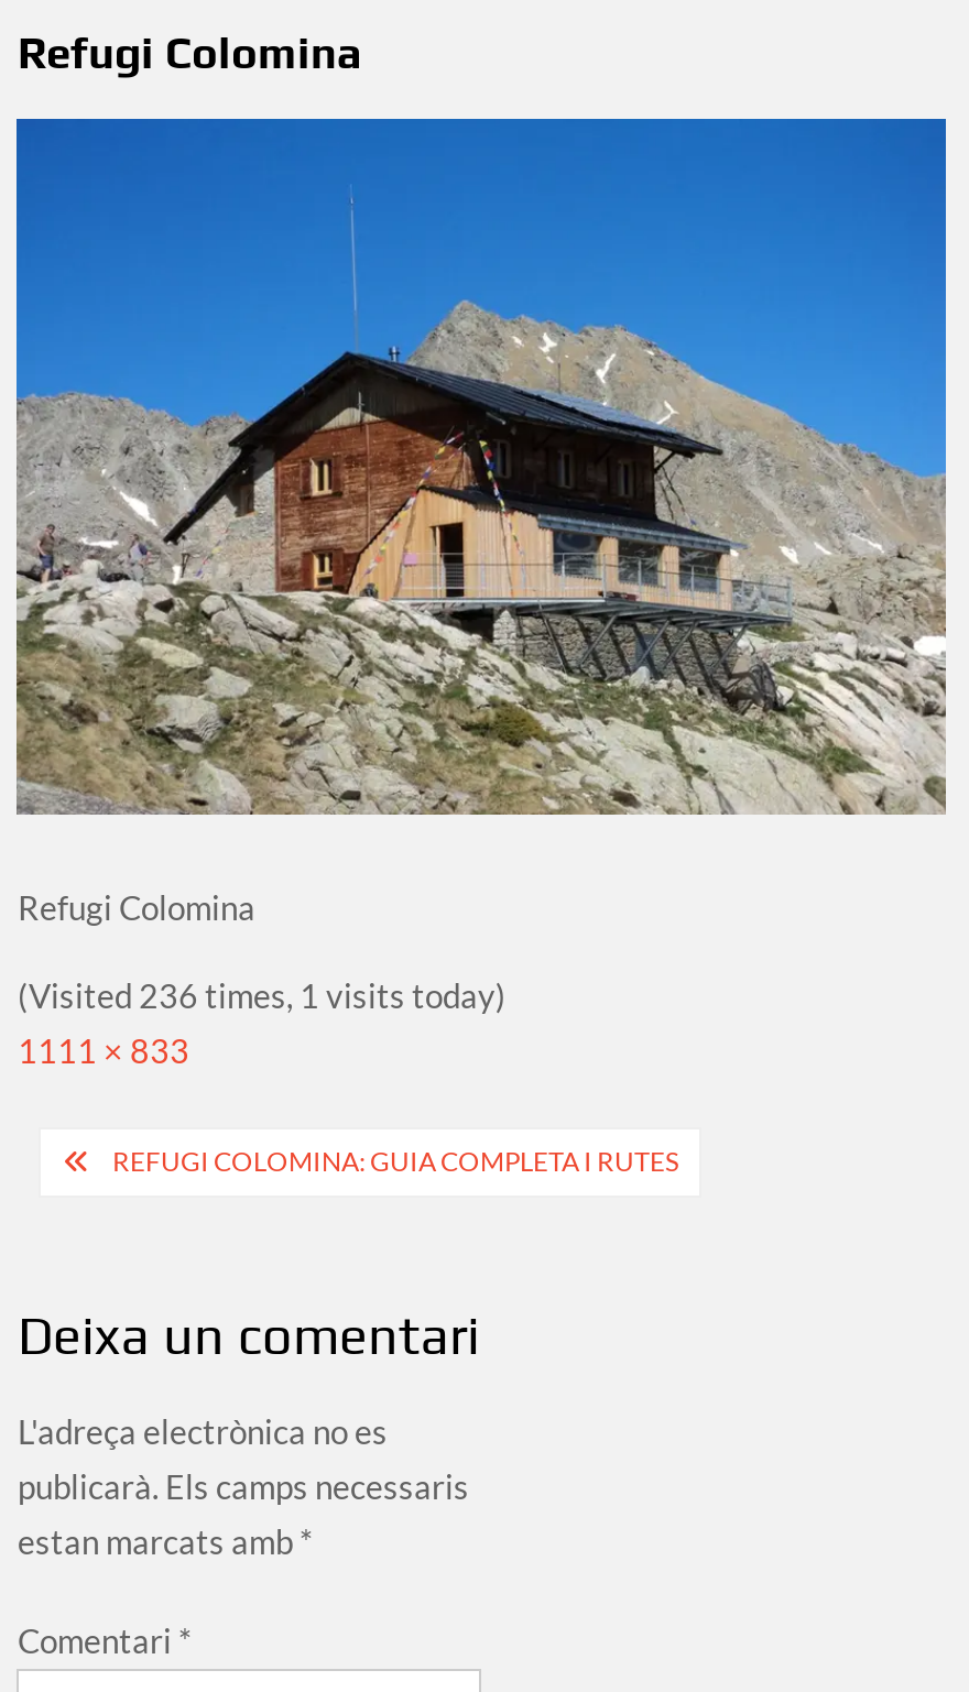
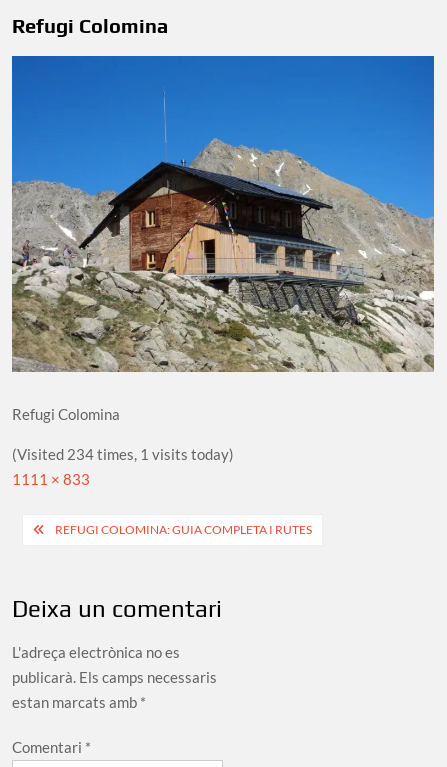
[17,975,506,1015] (Visited 236 times, 1 visits today) -> [12,445,234,463] (Visited 234 times, 1 visits today)

